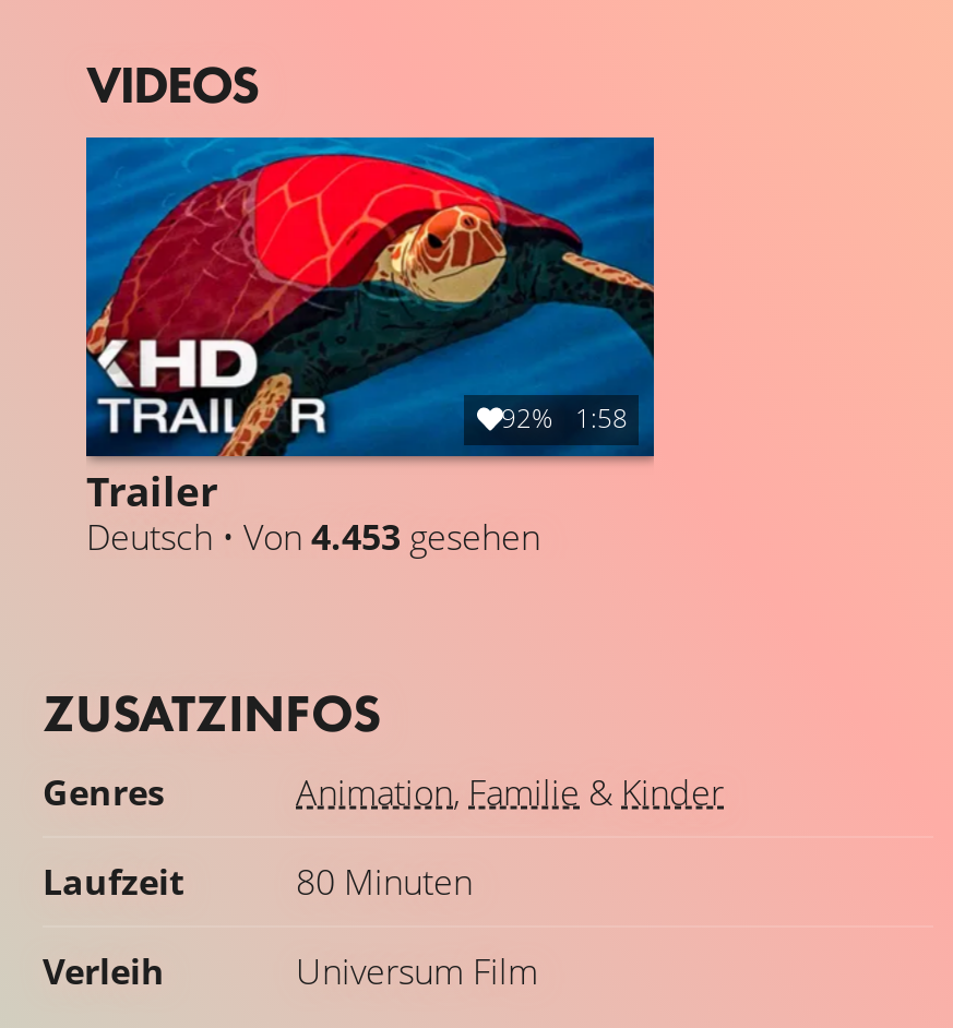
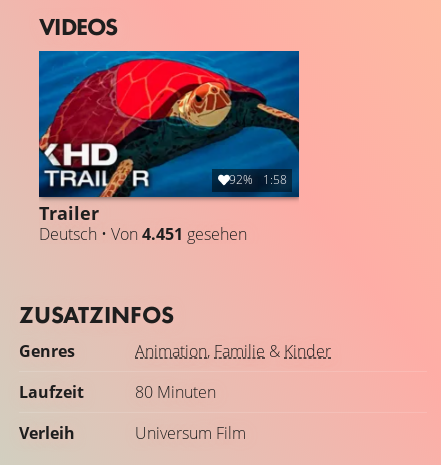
[86,512,540,560] Deutsch • Von 4.453 gesehen -> [39,223,247,245] Deutsch • Von 4.451 gesehen

